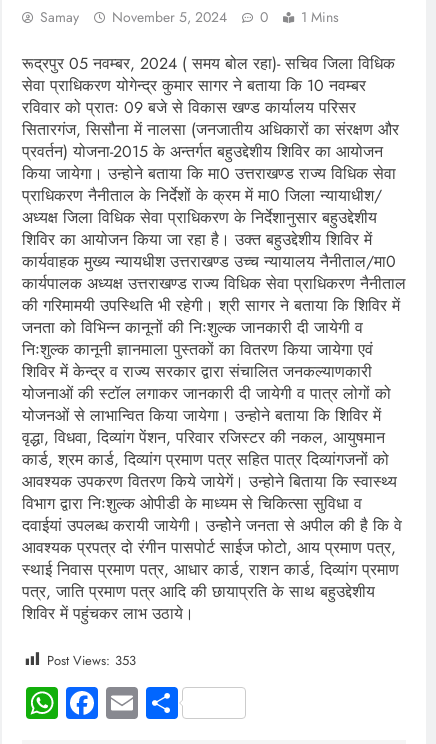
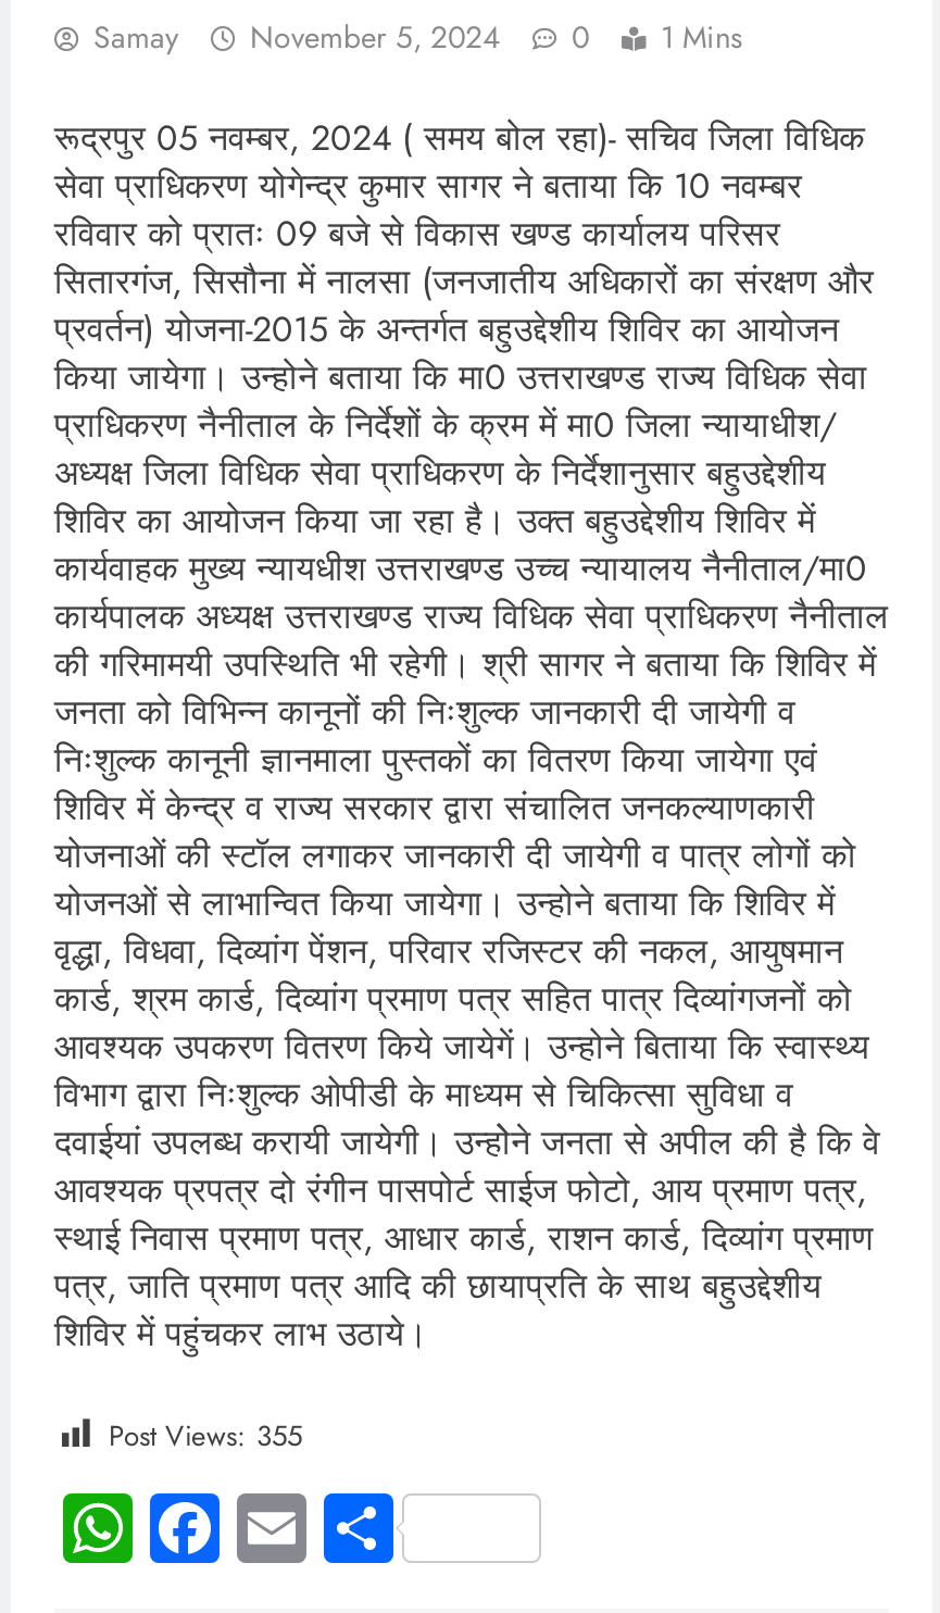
[47,651,136,670] Post Views: 353 -> [109,1415,302,1456] Post Views: 355

